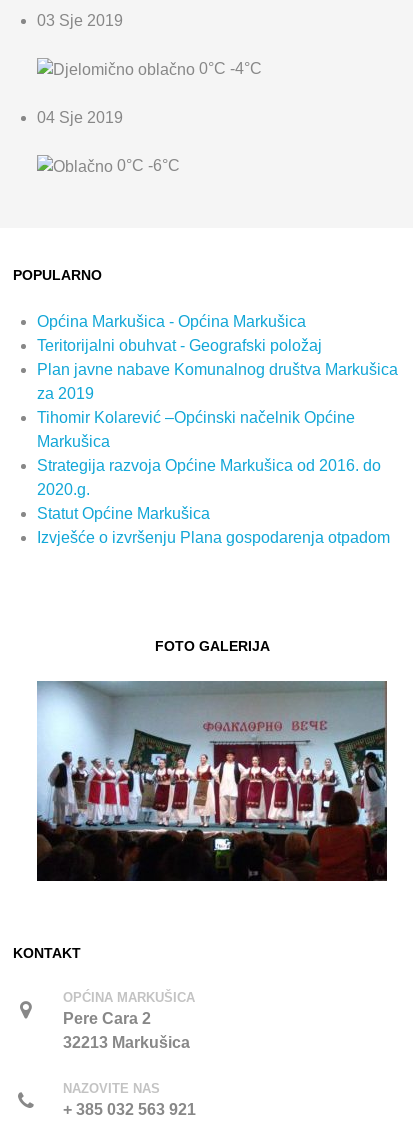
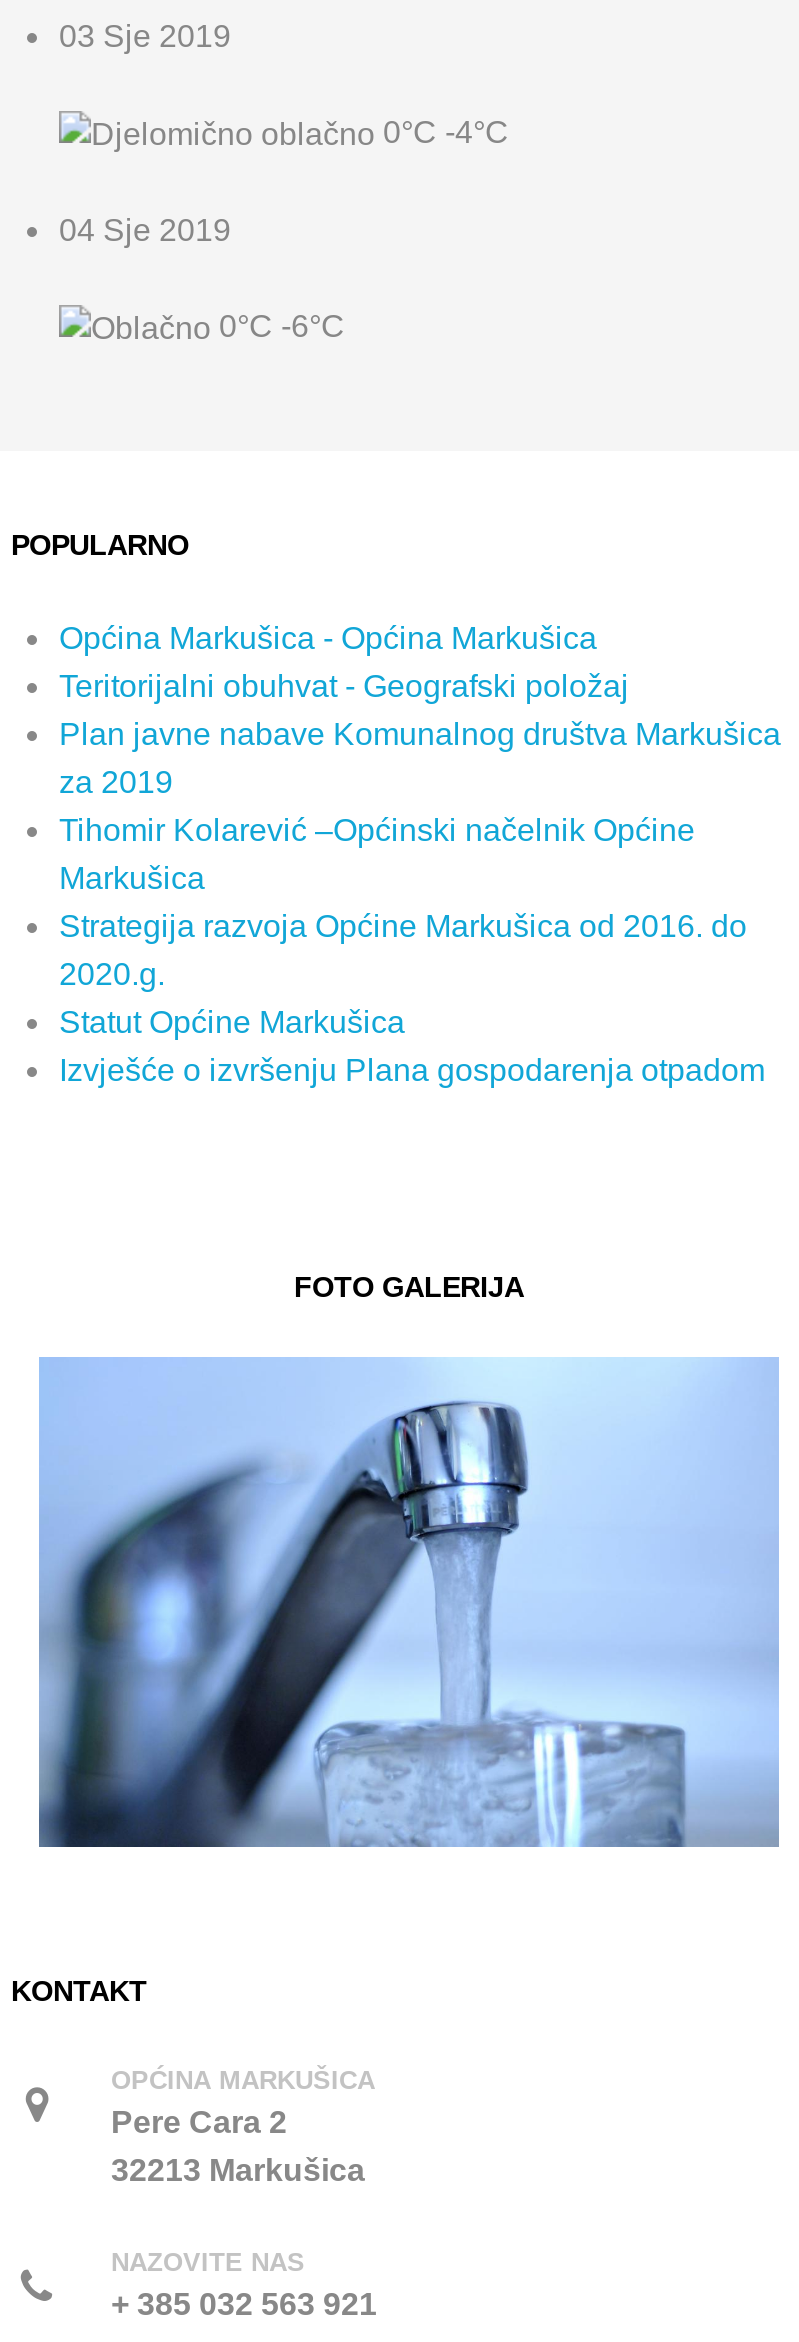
[27,680,396,882] [image] -> [37,1357,781,1851] [image]

